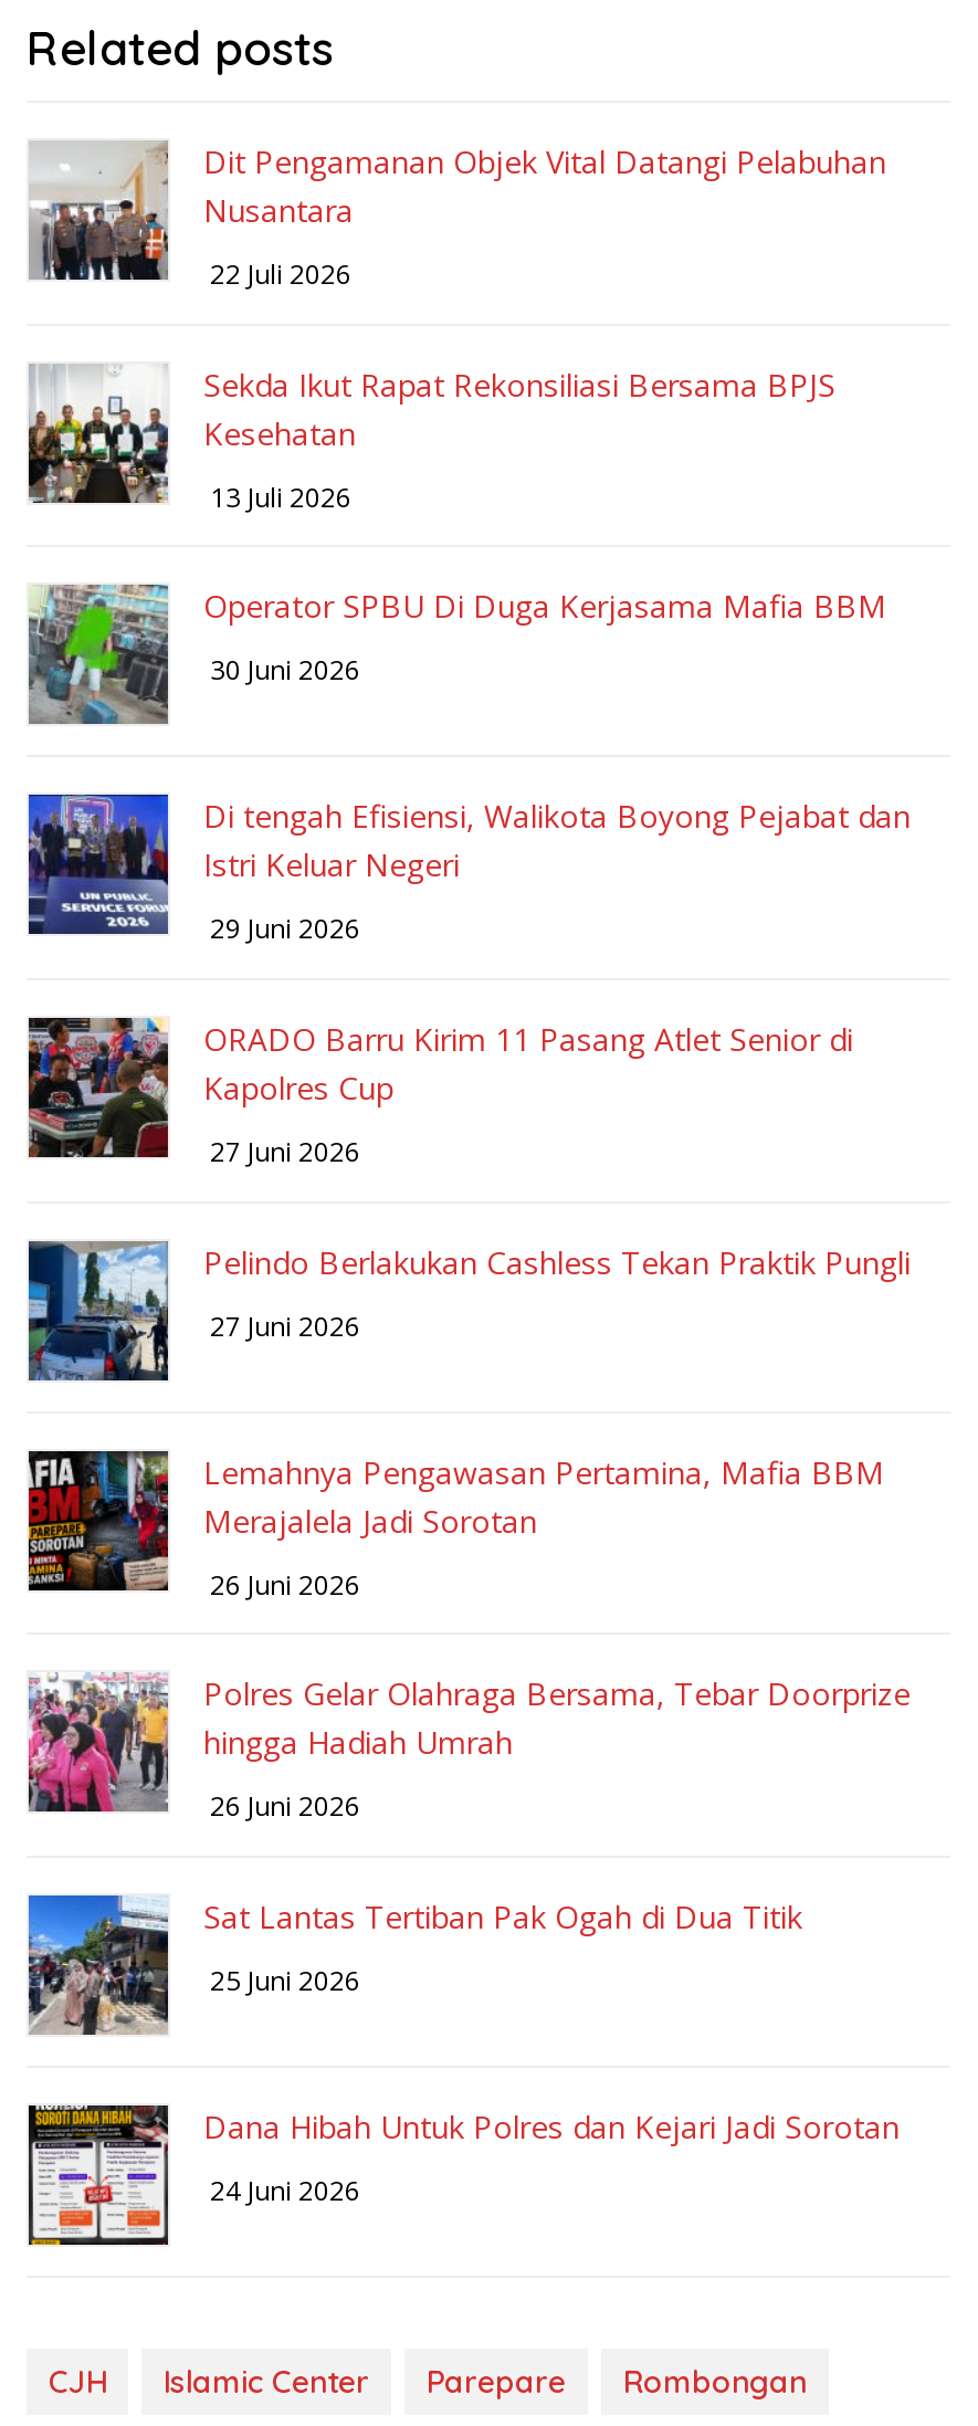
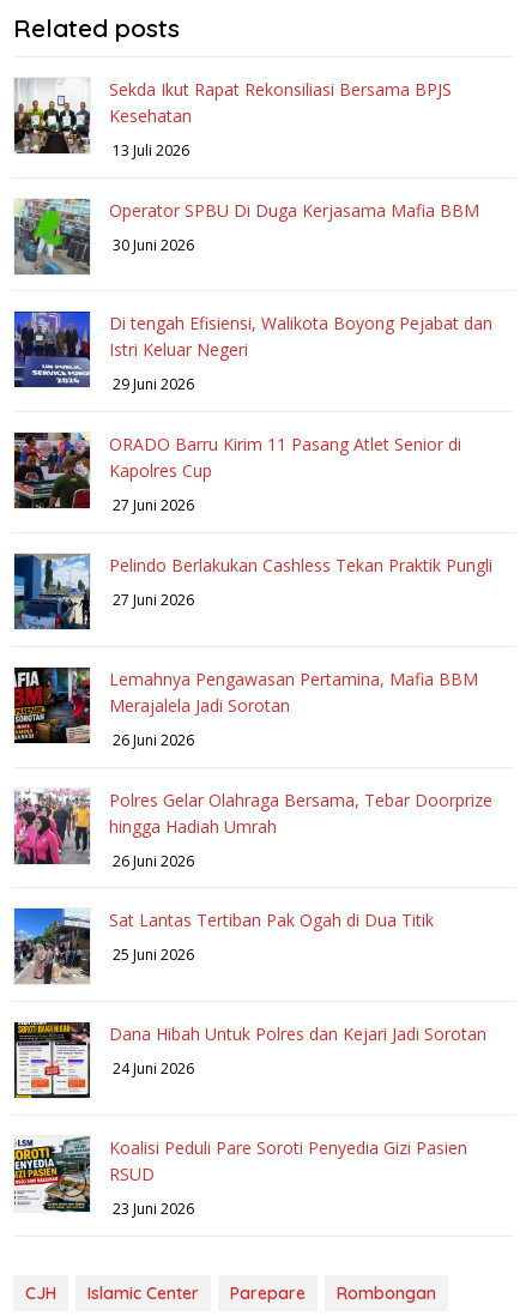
[31,140,886,292] [image] | Dit Pengamanan Objek Vital Datangi Pelabuhan | Nusantara | 22 Juli 2026 -> none
moved [24,361,911,2209] -> [12,77,492,1079]: [image] | Sekda Ikut Rapat Rekonsiliasi Bersama BPJS | Kesehatan | ... | Dana Hibah Untuk Polres dan Kejari Jadi Sorotan | 24 Juni 2026
none -> [13,1135,467,1219] [image] | Koalisi Peduli Pare Soroti Penyedia Gizi Pasien | RSUD | 23 Juni 2026

